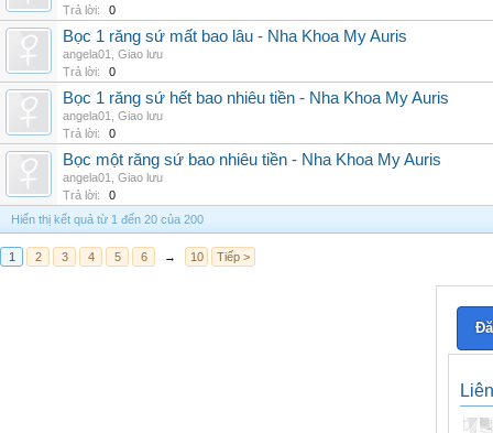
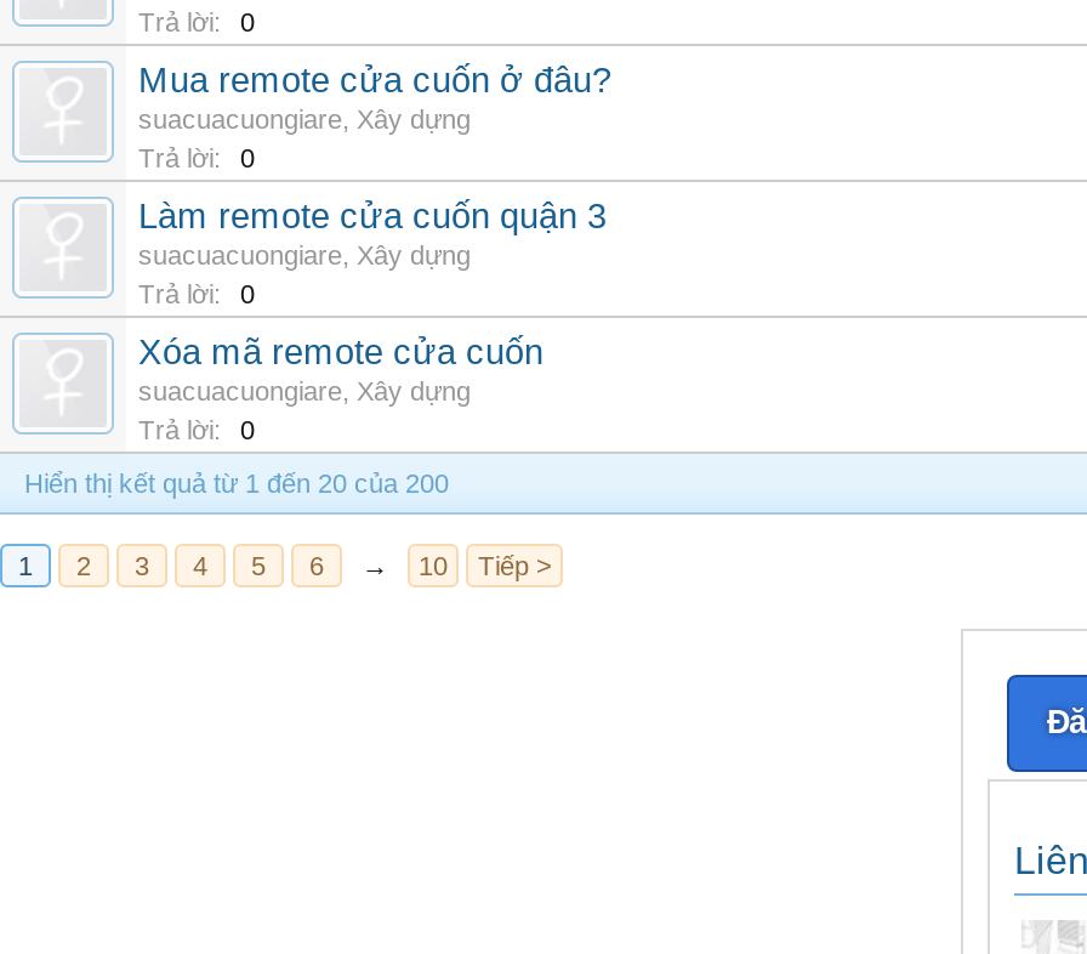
[63,28,407,61] Bọc 1 răng sứ mất bao lâu - Nha Khoa My Auris | angela01, Giao lưu -> [138,61,611,134] Mua remote cửa cuốn ở đâu? | suacuacuongiare, Xây dựng
[63,89,449,122] Bọc 1 răng sứ hết bao nhiêu tiền - Nha Khoa My Auris | angela01, Giao lưu -> [138,197,607,269] Làm remote cửa cuốn quận 3 | suacuacuongiare, Xây dựng
[63,151,441,184] Bọc một răng sứ bao nhiêu tiền - Nha Khoa My Auris | angela01, Giao lưu -> [138,333,543,405] Xóa mã remote cửa cuốn | suacuacuongiare, Xây dựng

